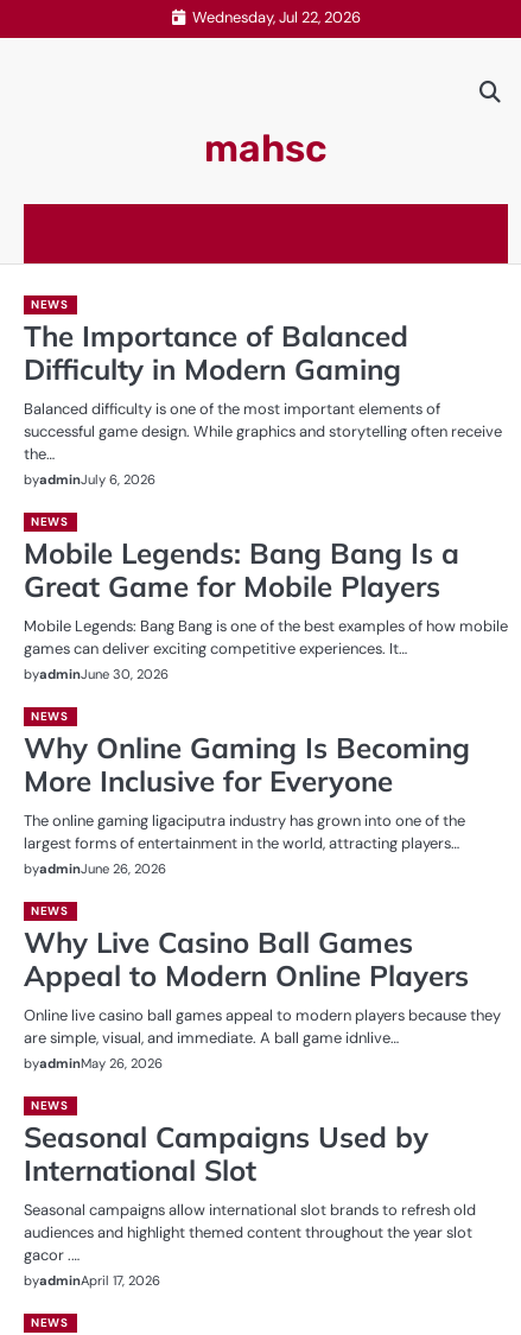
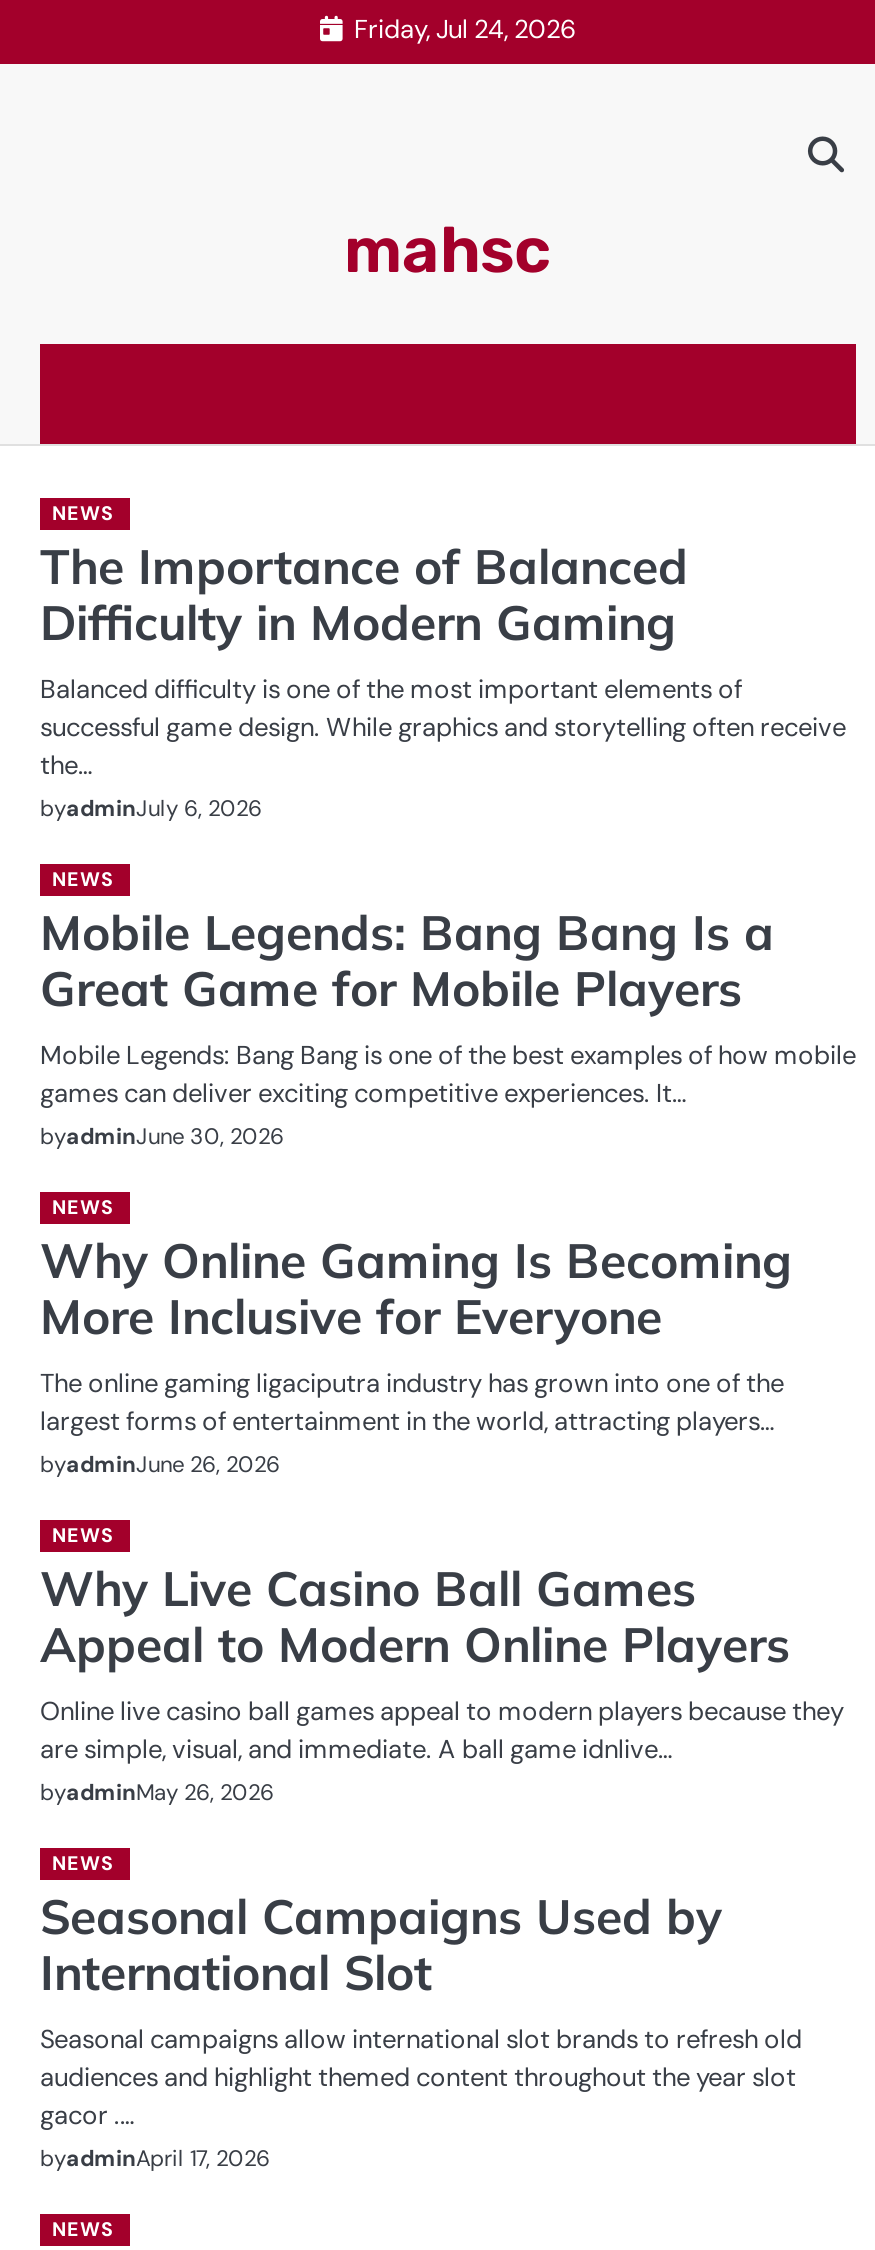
[192,7,360,27] Wednesday, Jul 22, 2026 -> [354,11,576,45] Friday, Jul 24, 2026

